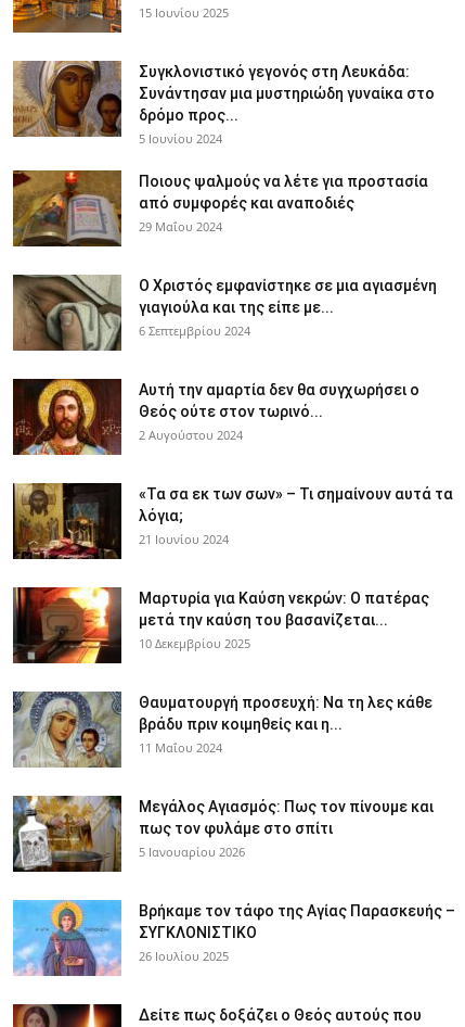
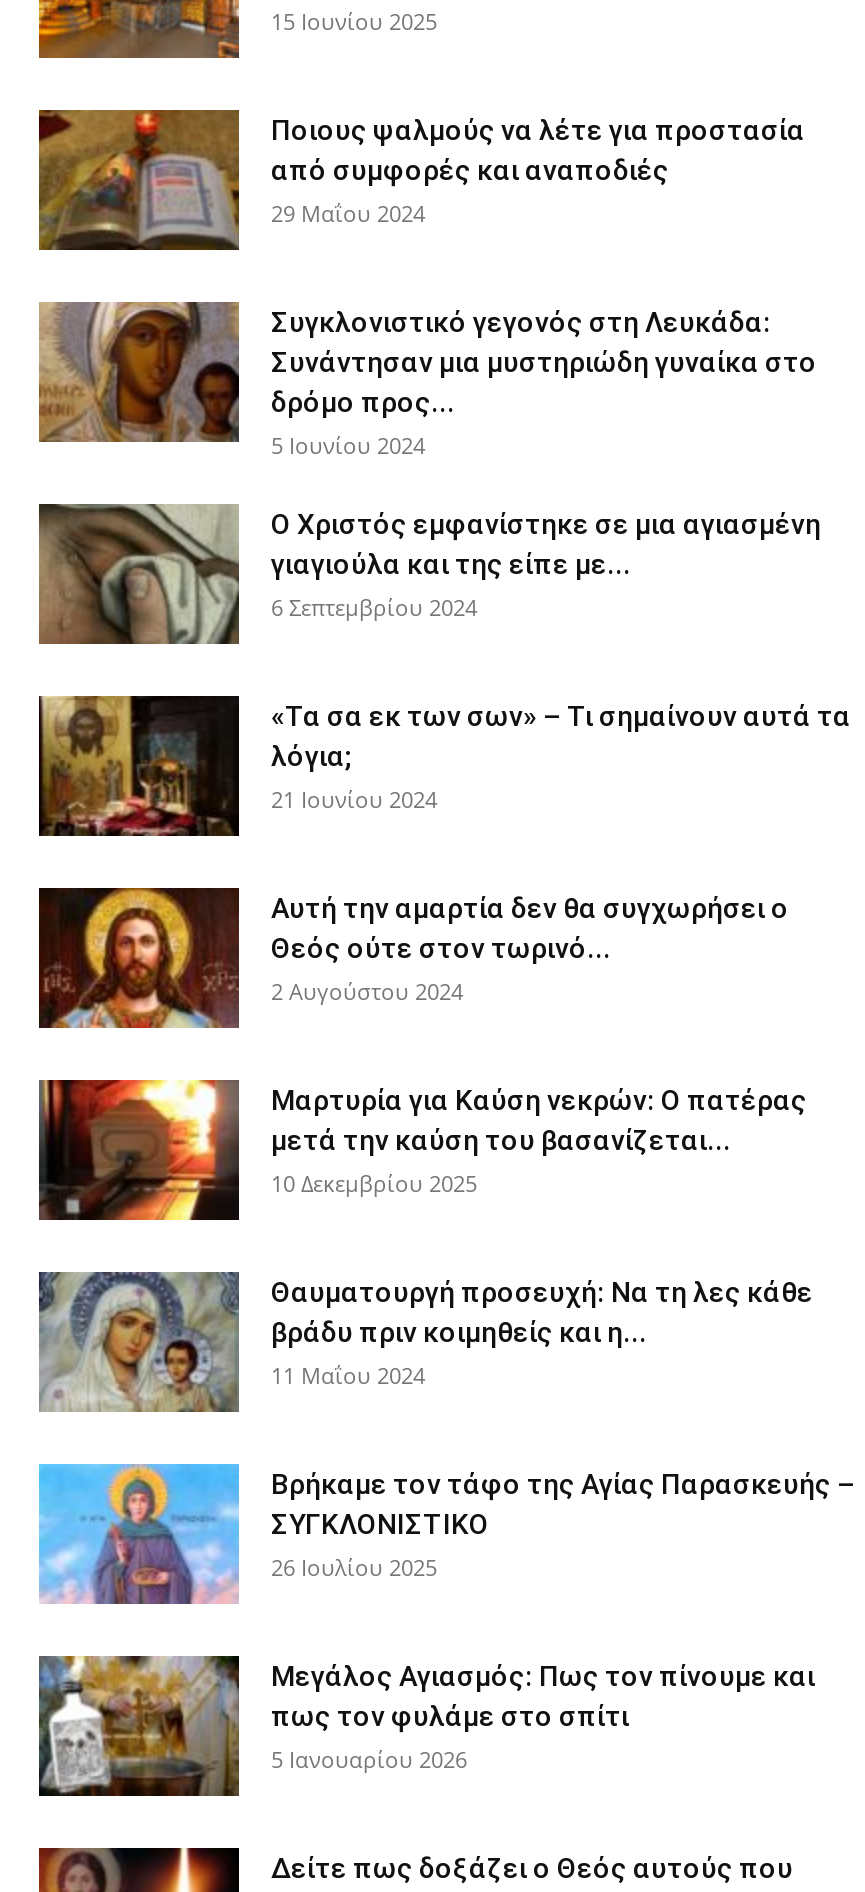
moved [11,58,435,146] -> [35,298,817,461]: [image] | Συγκλονιστικό γεγονός στη Λευκάδα: | Συνάντησαν μια μυστηριώδη γυναίκα στο | δρόμο προς... | 5 Ιουνίου 2024
moved [13,169,428,248] -> [39,108,805,252]: [image] | Ποιους ψαλμούς να λέτε για προστασία | από συμφορές και αναποδιές | 29 Μαΐου 2024
moved [12,376,419,456] -> [37,884,789,1032]: [image] | Αυτή την αμαρτία δεν θα συγχωρήσει ο | Θεός ούτε στον τωρινό... | 2 Αυγούστου 2024
moved [15,482,453,560] -> [39,694,851,838]: [image] | «Τα σα εκ των σων» – Τι σημαίνουν αυτά τα | λόγια; | 21 Ιουνίου 2024
moved [11,793,434,872] -> [35,1652,815,1798]: [image] | Μεγάλος Αγιασμός: Πως τον πίνουμε και | πως τον φυλάμε στο σπίτι | 5 Ιανουαρίου 2026
moved [12,899,455,977] -> [37,1462,855,1606]: [image] | Βρήκαμε τον τάφο της Αγίας Παρασκευής – | ΣΥΓΚΛΟΝΙΣΤΙΚΟ | 26 Ιουλίου 2025

